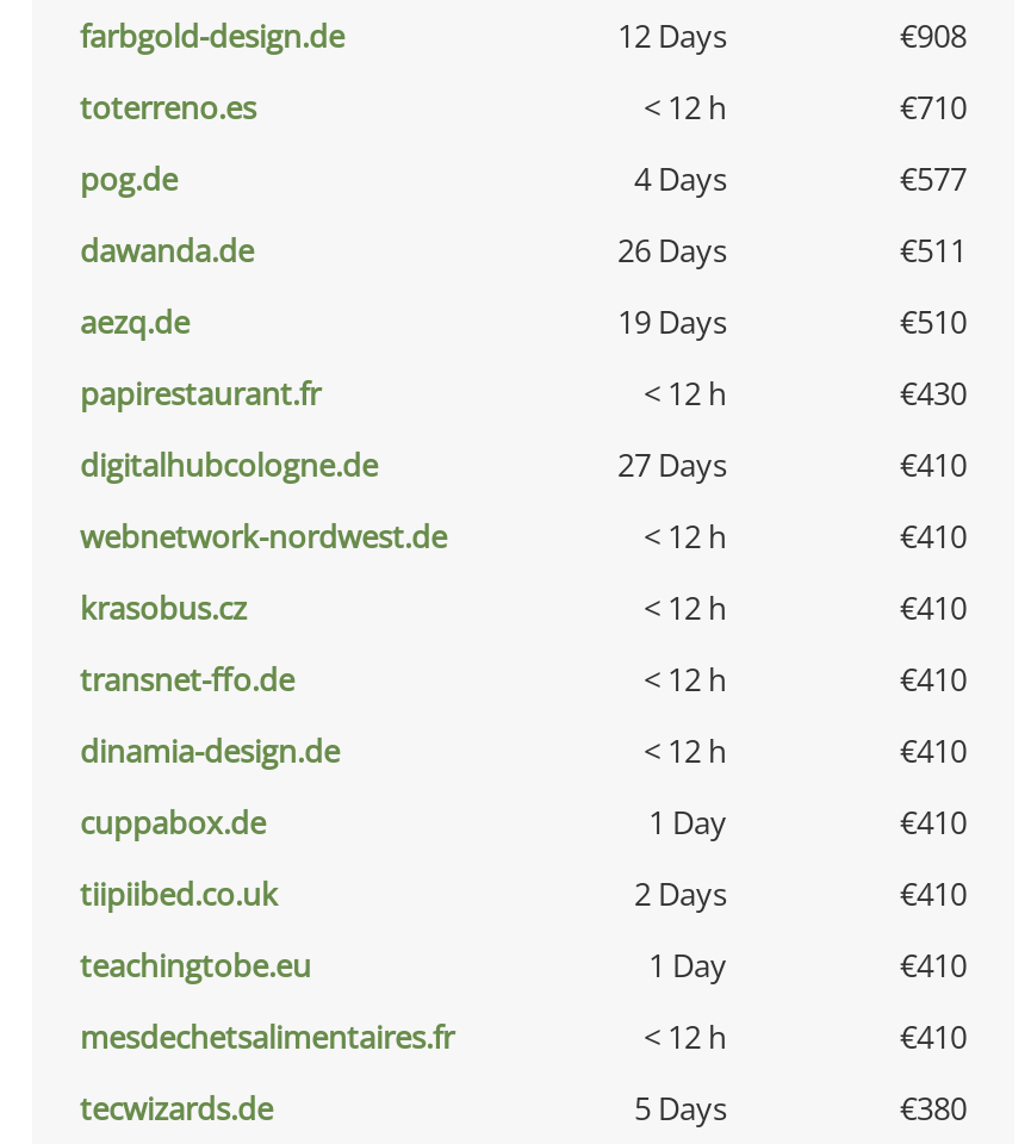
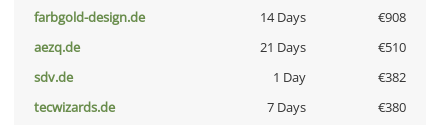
[617,14,727,57] 12 Days -> [259,8,305,26] 14 Days
[80,86,967,272] toterreno.es | < 12 h | €710 | pog.de | 4 Days | €577 | dawanda.de | 26 Days | €511 -> none
[617,300,727,343] 19 Days -> [259,38,305,56] 21 Days
[80,372,967,844] papirestaurant.fr | < 12 h | €430 | digitalhubcologne.de | 27 Days | €410 | webnetwork-nordwest.de | < 12 h | €410 | krasobus.cz | < 12 h | €410 | transnet-ffo.de | < 12 h | €410 | dinamia-design.de | < 12 h | €410 | cuppabox.de -> [34,68,73,86] sdv.de
[80,801,967,1058] €410 | tiipiibed.co.uk | 2 Days | €410 | teachingtobe.eu | 1 Day | €410 | mesdechetsalimentaires.fr | < 12 h | €410 -> [378,68,406,86] €382
[634,1087,727,1130] 5 Days -> [266,98,305,116] 7 Days

